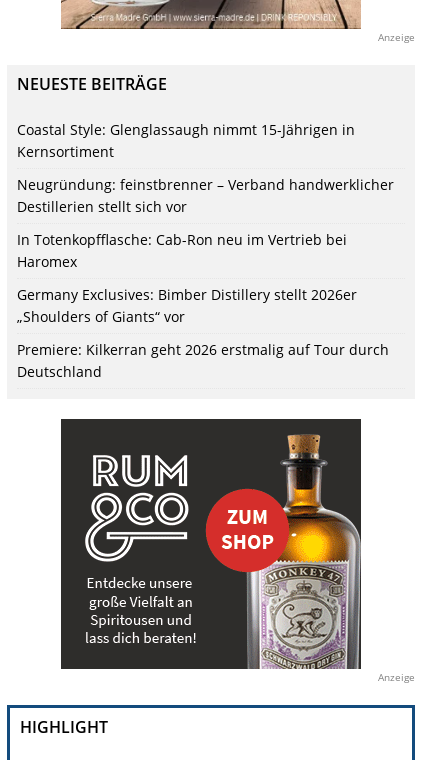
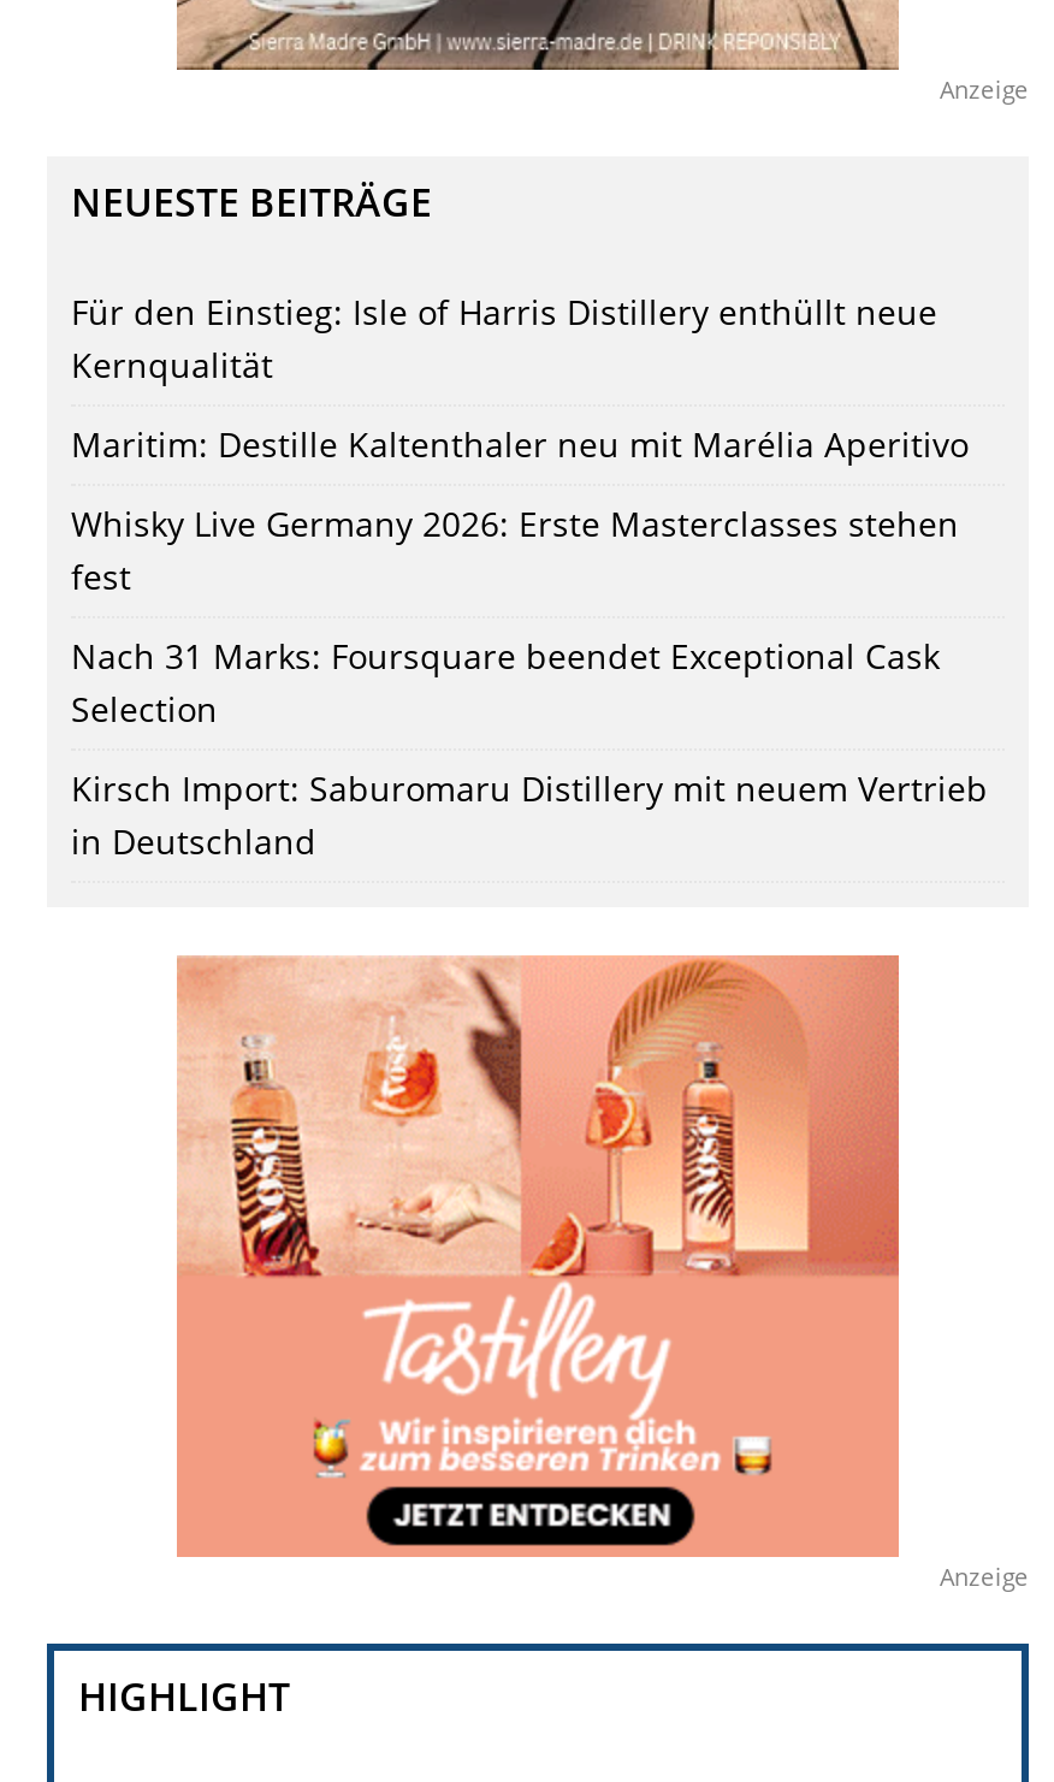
[17,120,355,161] Coastal Style: Glenglassaugh nimmt 15-Jährigen in | Kernsortiment -> [71,290,937,389] Für den Einstieg: Isle of Harris Distillery enthüllt neue | Kernqualität
[17,175,394,216] Neugründung: feinstbrenner – Verband handwerklicher | Destillerien stellt sich vor -> [71,422,969,468] Maritim: Destille Kaltenthaler neu mit Marélia Aperitivo
[17,230,347,271] In Totenkopfflasche: Cab-Ron neu im Vertrieb bei | Haromex -> [71,502,959,600] Whisky Live Germany 2026: Erste Masterclasses stehen | fest
[17,285,357,326] Germany Exclusives: Bimber Distillery stellt 2026er | „Shoulders of Giants“ vor -> [71,634,940,733] Nach 31 Marks: Foursquare beendet Exceptional Cask | Selection
[17,340,389,381] Premiere: Kilkerran geht 2026 erstmalig auf Tour durch | Deutschland -> [71,766,988,865] Kirsch Import: Saburomaru Distillery mit neuem Vertrieb | in Deutschland
[60,418,362,670] [image] -> [177,953,901,1559] [image]

